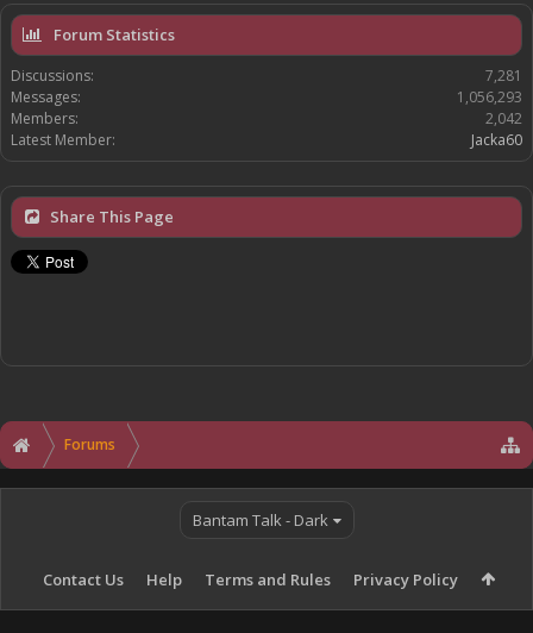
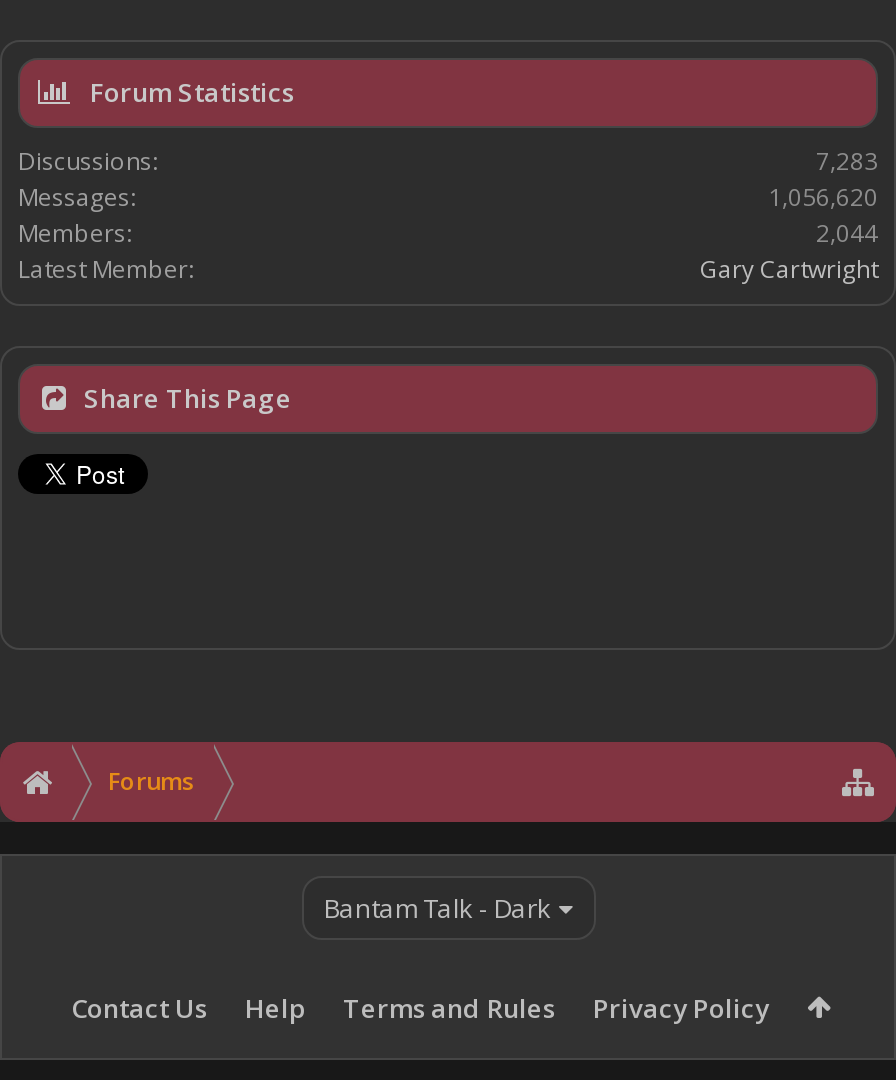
[485,65,522,85] 7,281 -> [816,143,878,177] 7,283
[457,86,522,106] 1,056,293 -> [768,179,878,213] 1,056,620
[485,108,522,128] 2,042 -> [816,215,878,249] 2,044
[471,129,522,149] Jacka60 -> [700,251,878,285] Gary Cartwright

